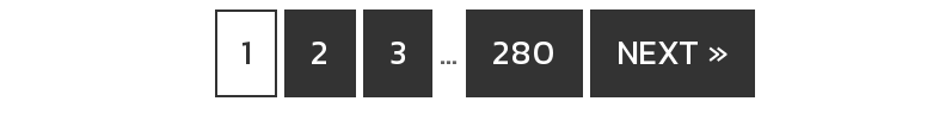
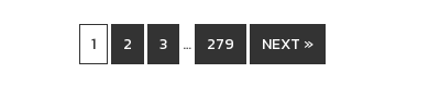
[492,28,557,78] 280 -> [207,33,234,55] 279

